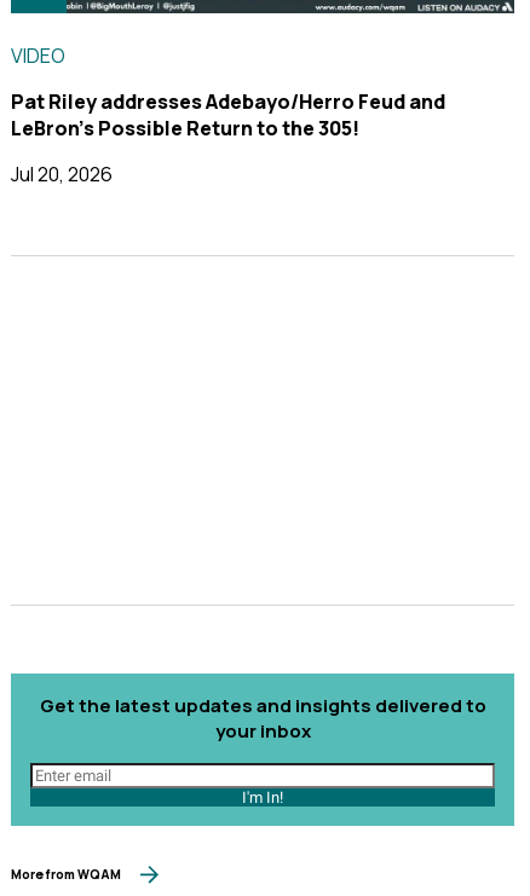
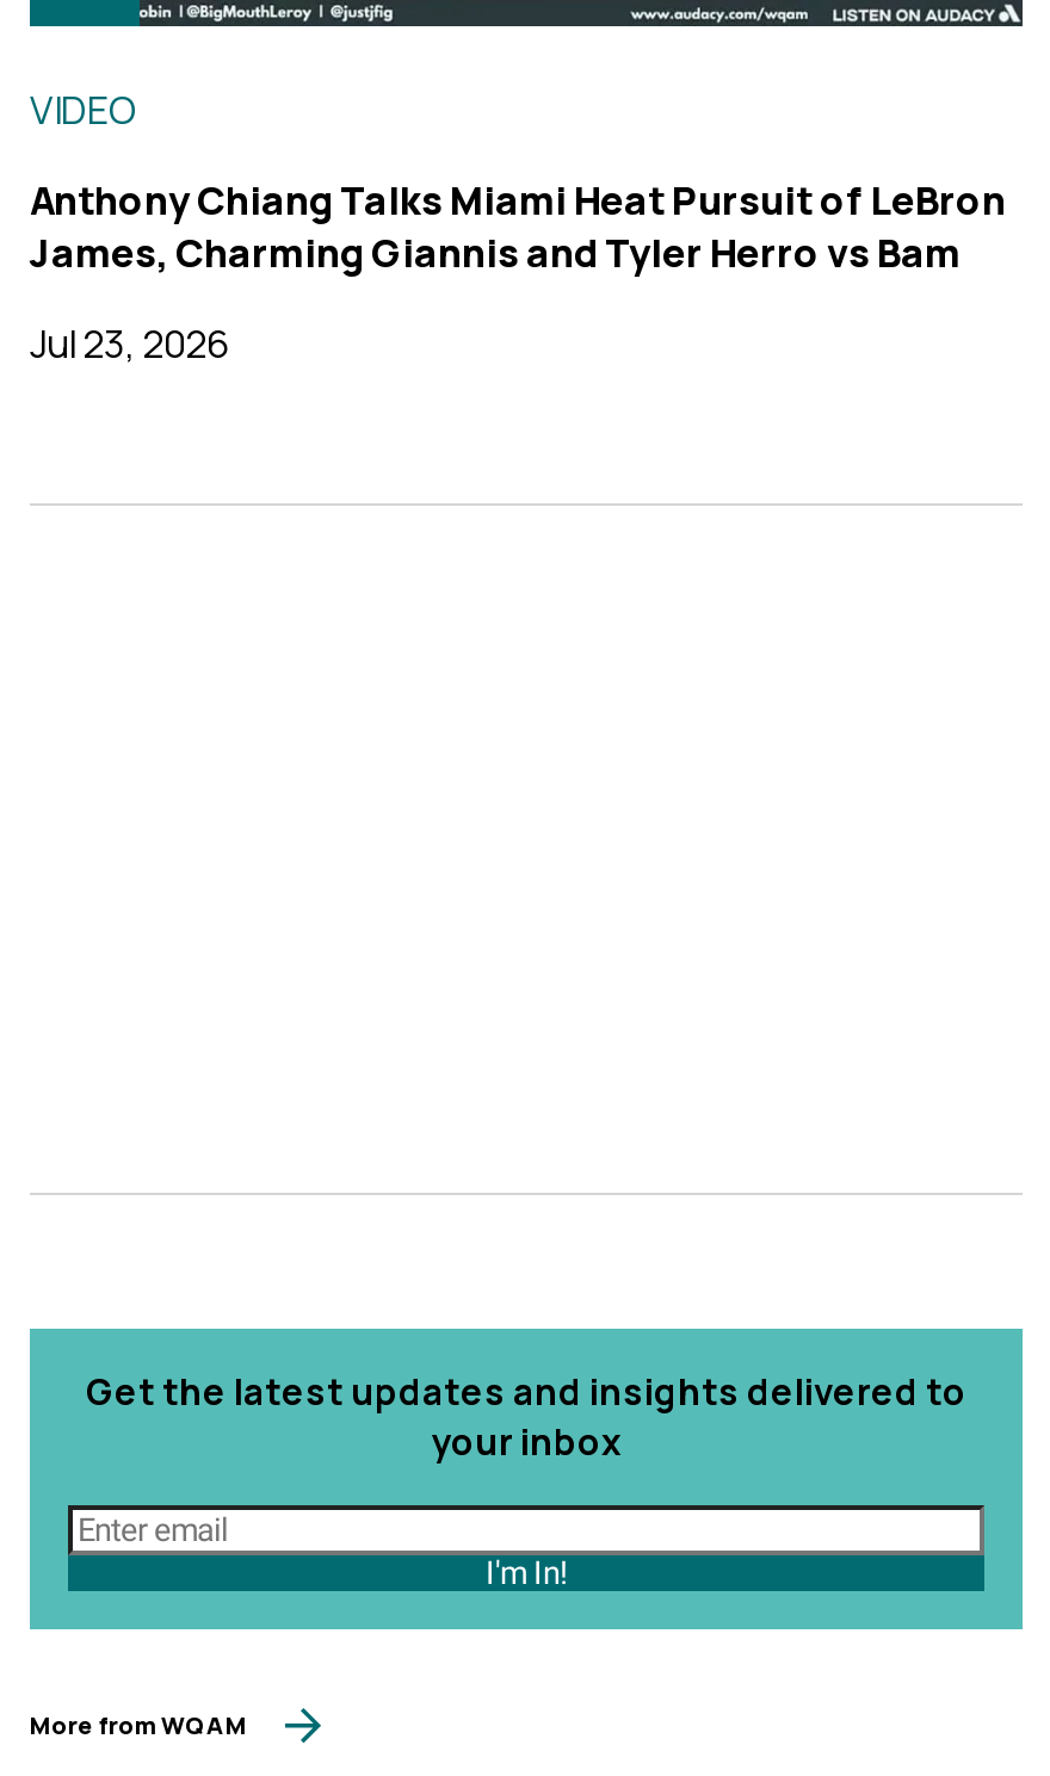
[11,89,445,142] Pat Riley addresses Adebayo/Herro Feud and | LeBron's Possible Return to the 305! -> [30,175,1006,280] Anthony Chiang Talks Miami Heat Pursuit of LeBron | James, Charming Giannis and Tyler Herro vs Bam
[11,161,113,188] Jul 20, 2026 -> [30,318,230,370] Jul 23, 2026

